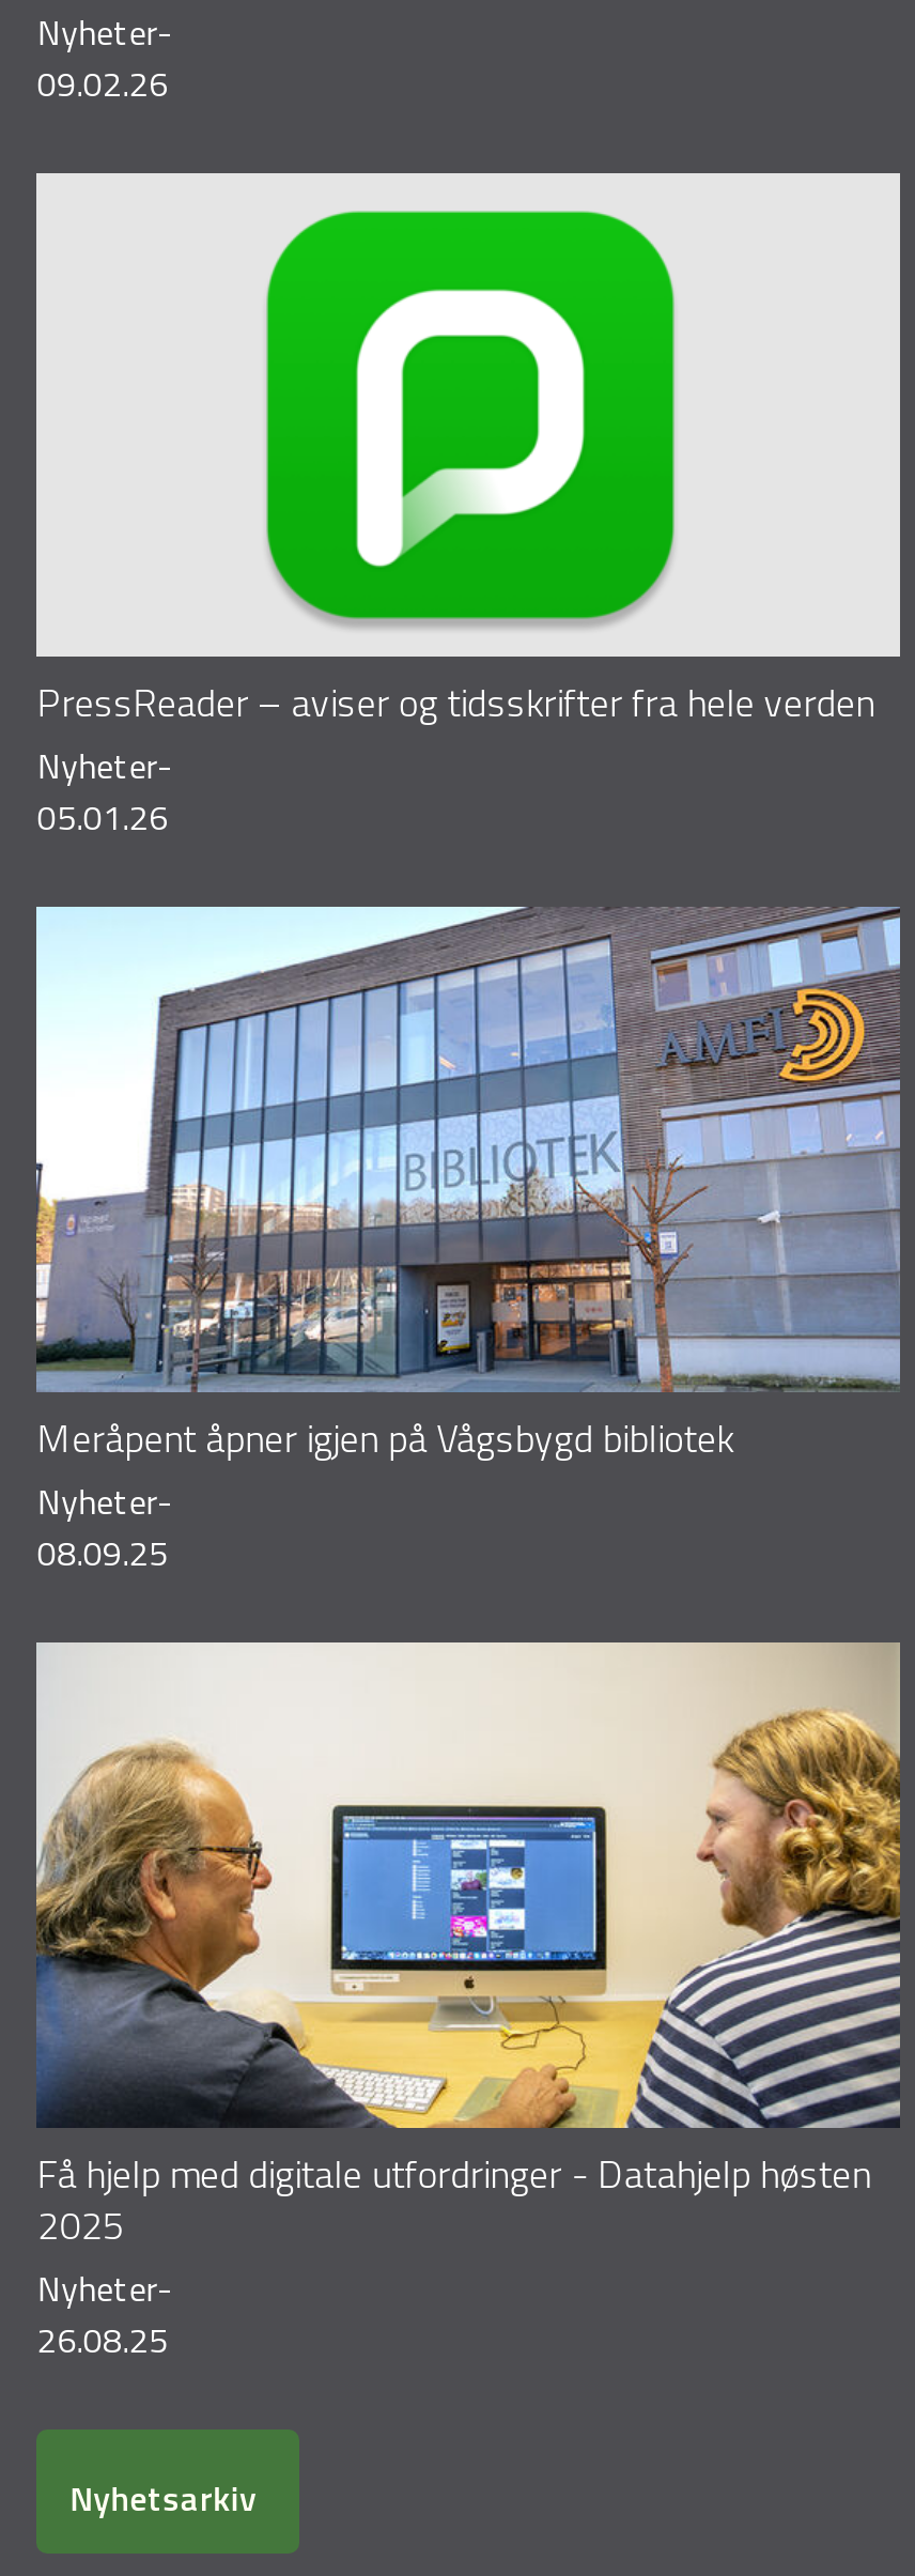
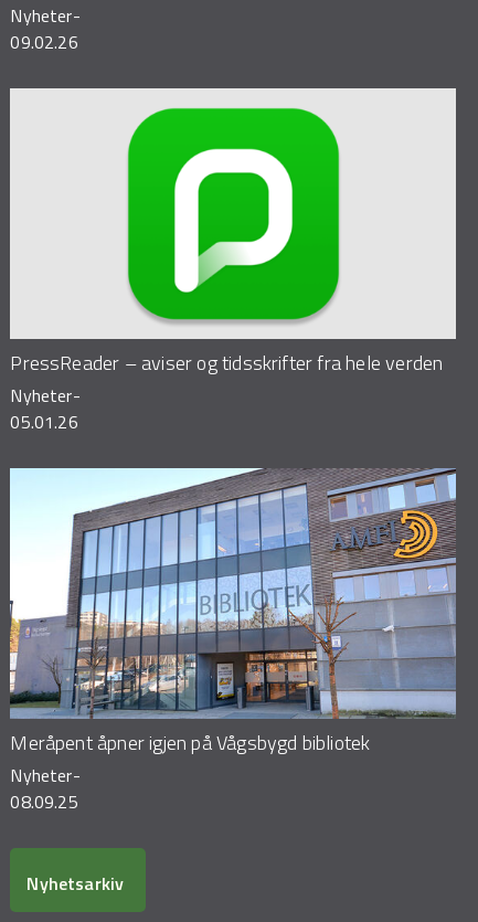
[34,1640,902,2365] [image] | Få hjelp med digitale utfordringer - Datahjelp høsten | 2025 | Nyheter- | 26.08.25 -> none

